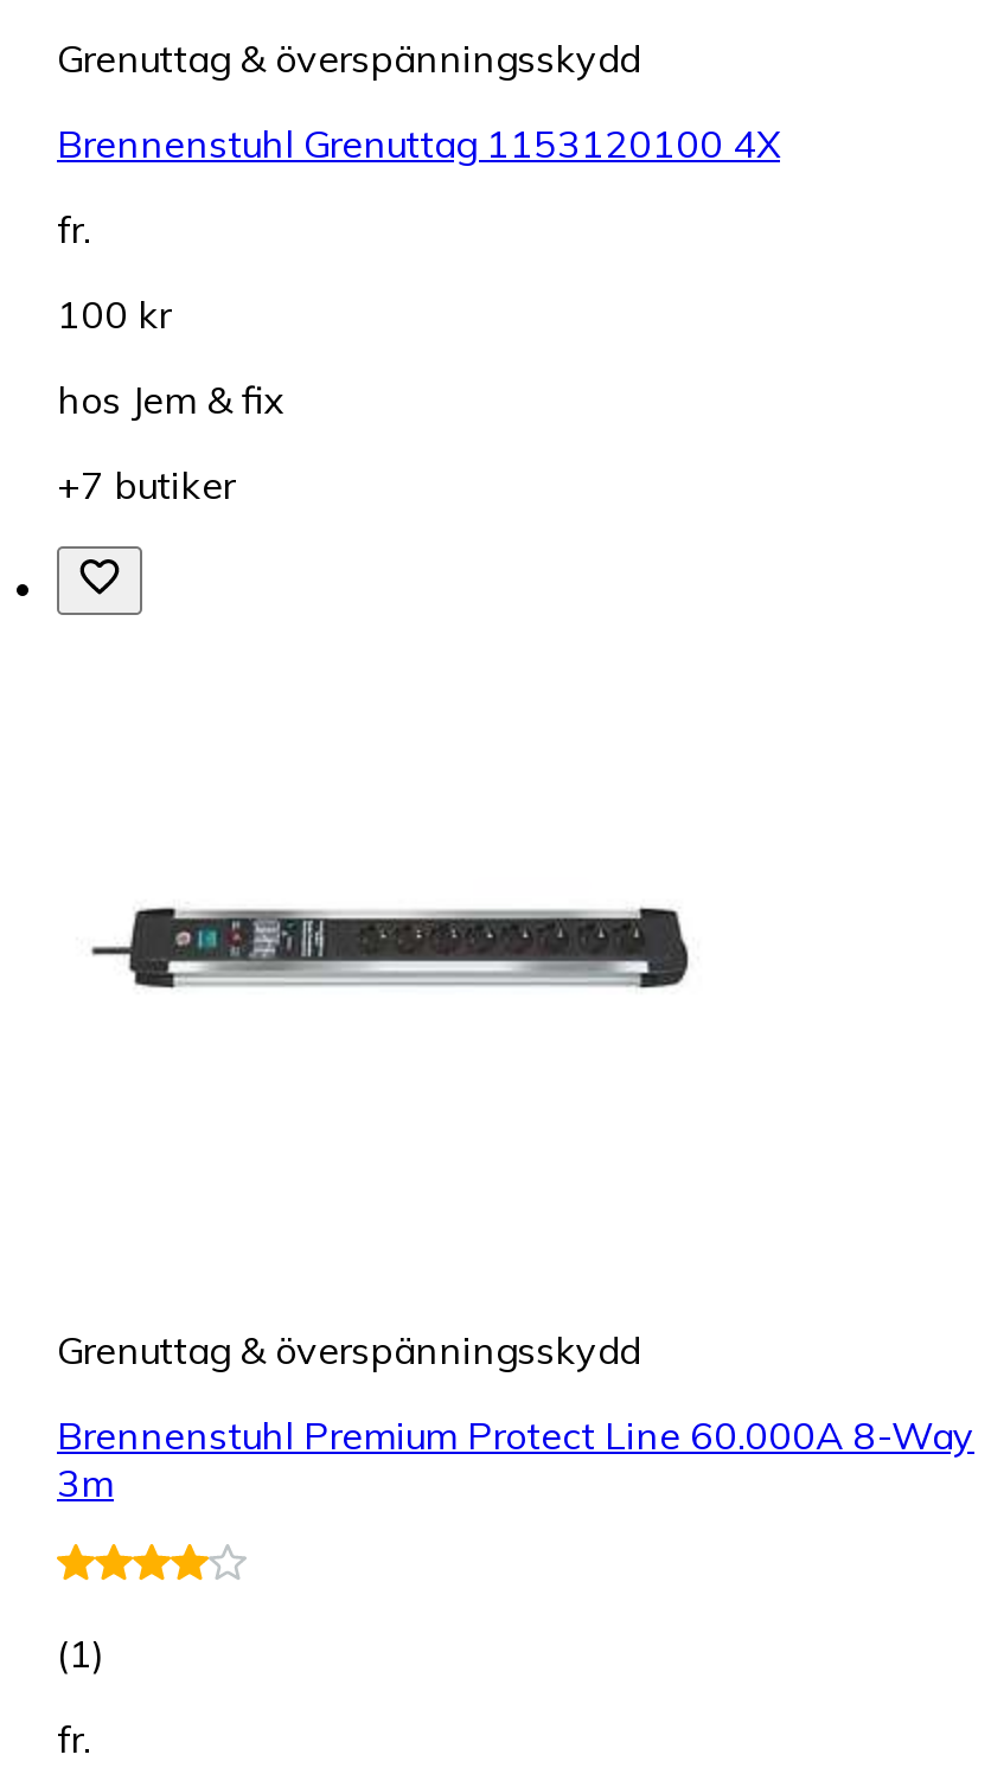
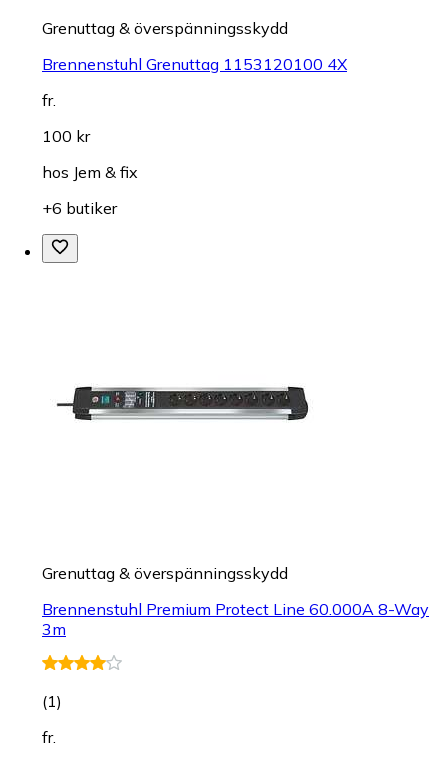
[57,461,235,508] +7 butiker -> [42,198,117,218] +6 butiker

